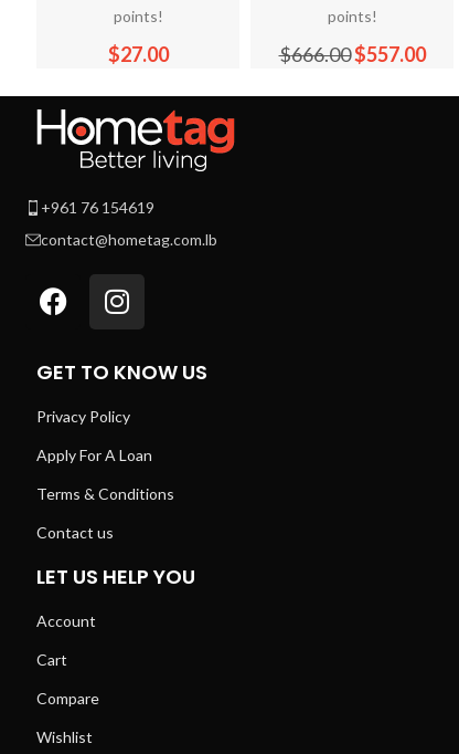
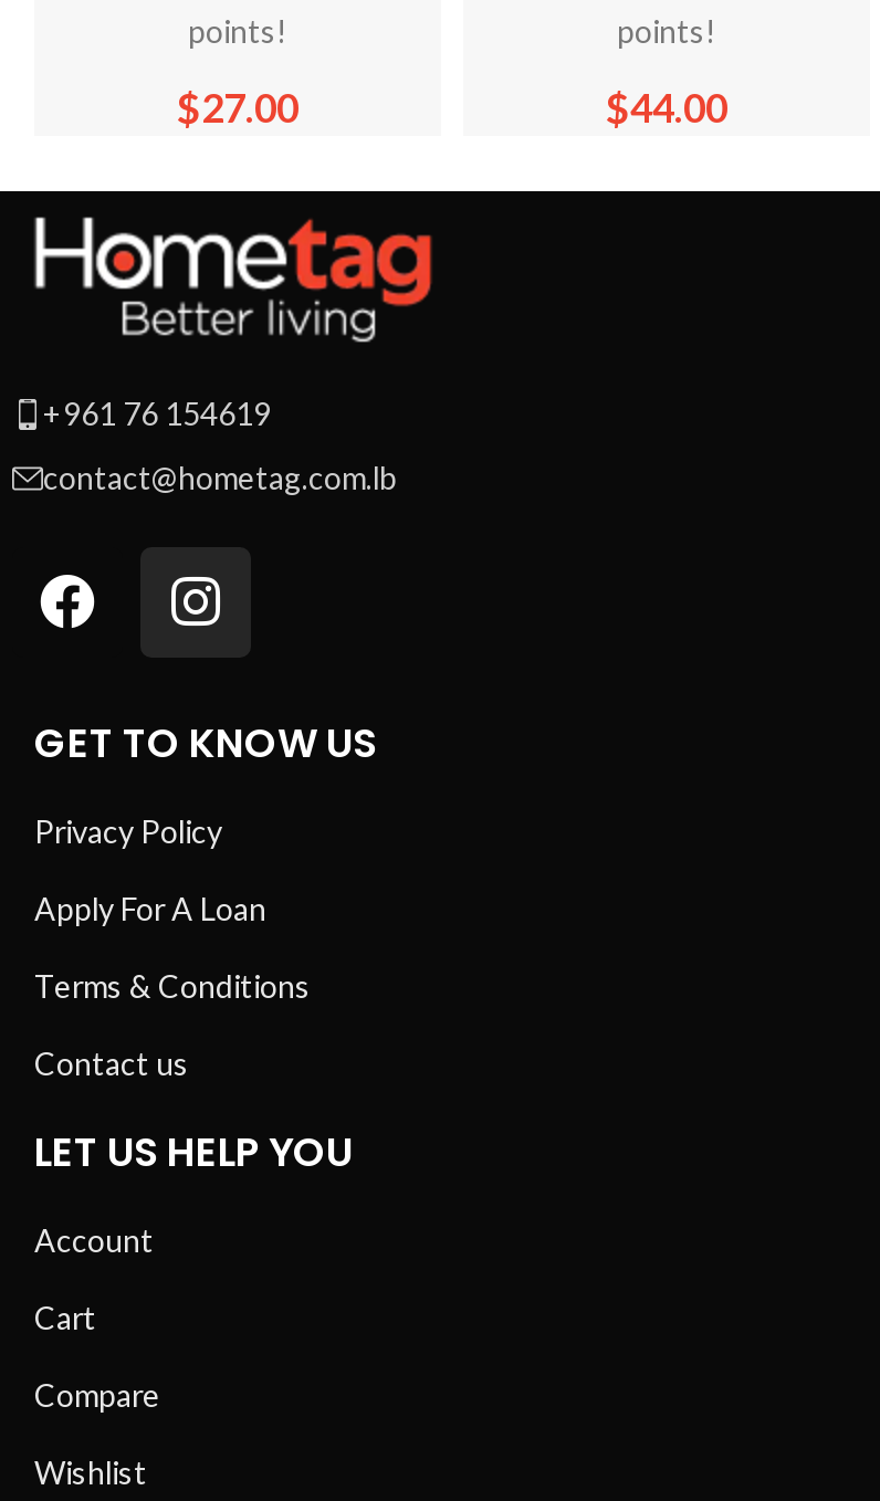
[279,42,425,66] $666.00 $557.00 -> [606,83,727,131] $44.00

